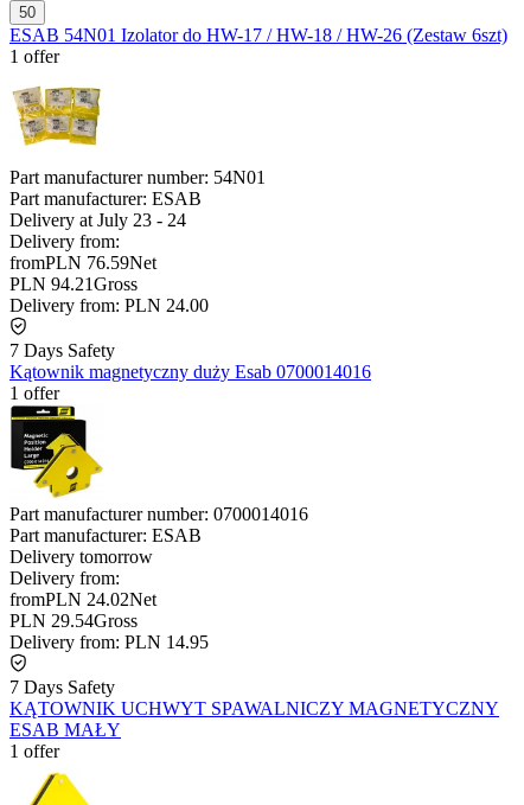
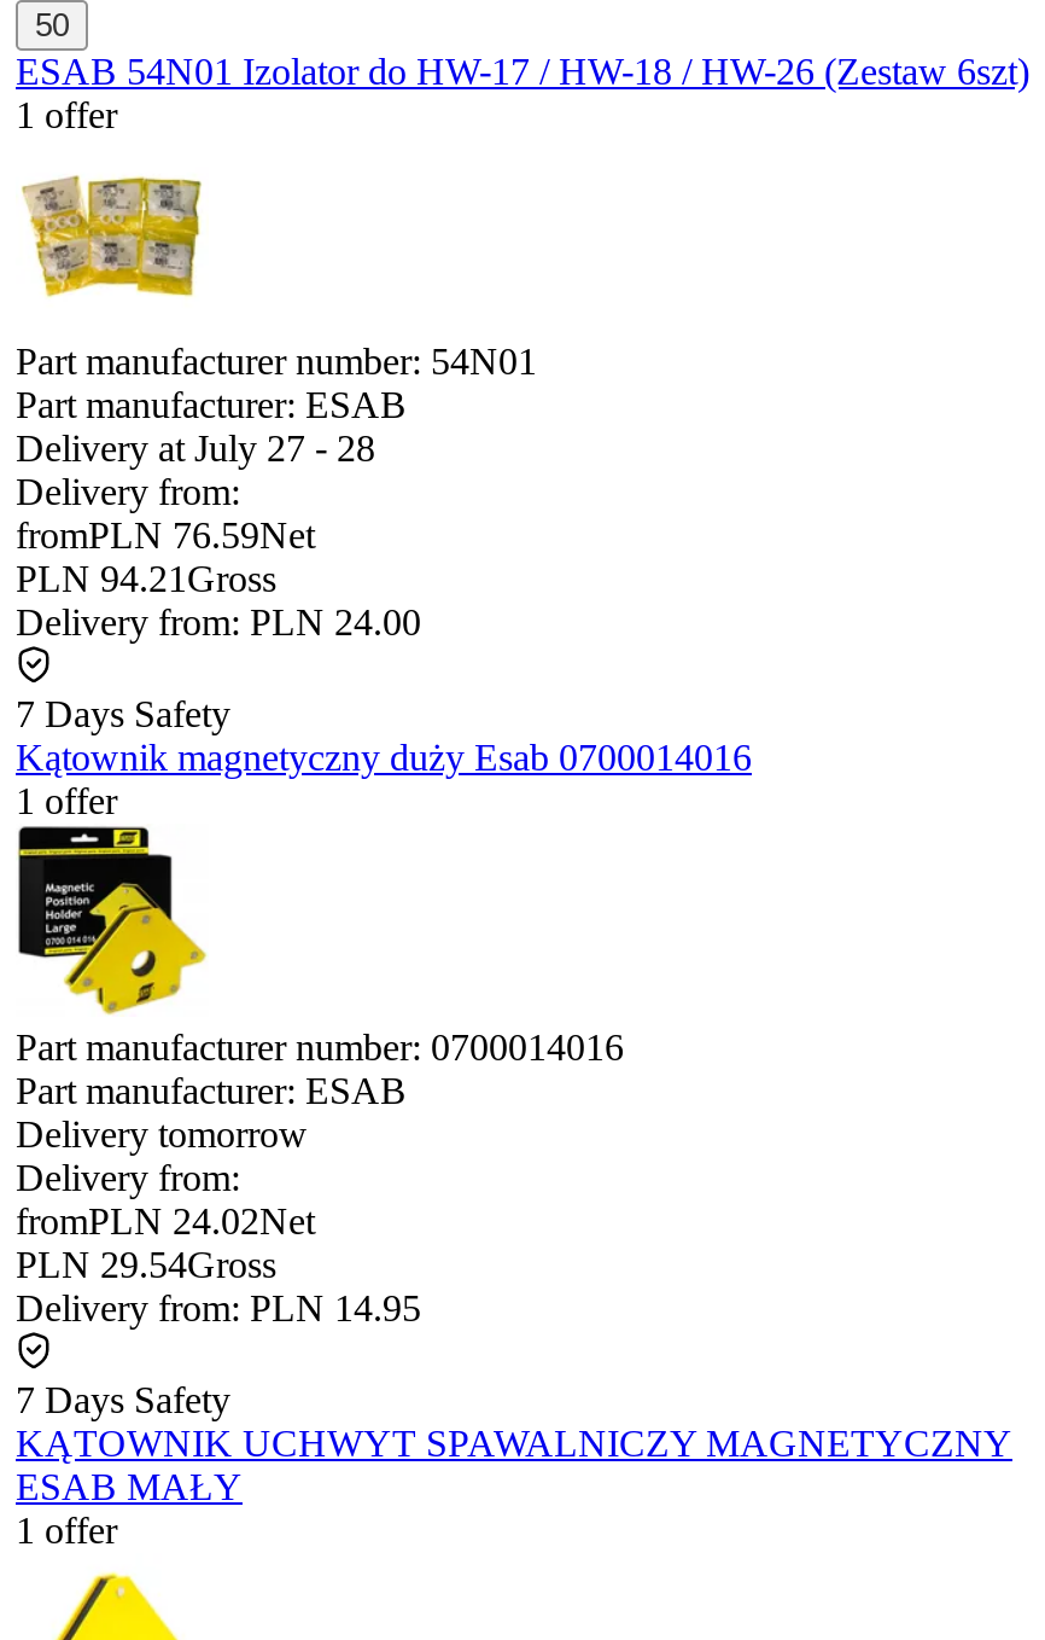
[9,210,186,230] Delivery at July 23 - 24 -> [16,428,375,469] Delivery at July 27 - 28

